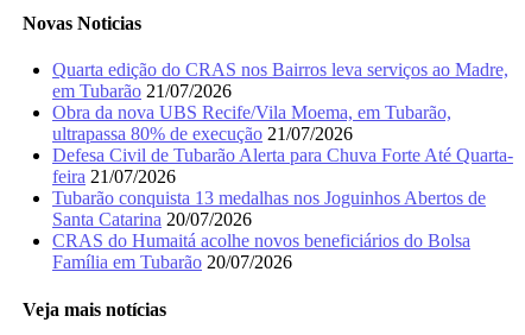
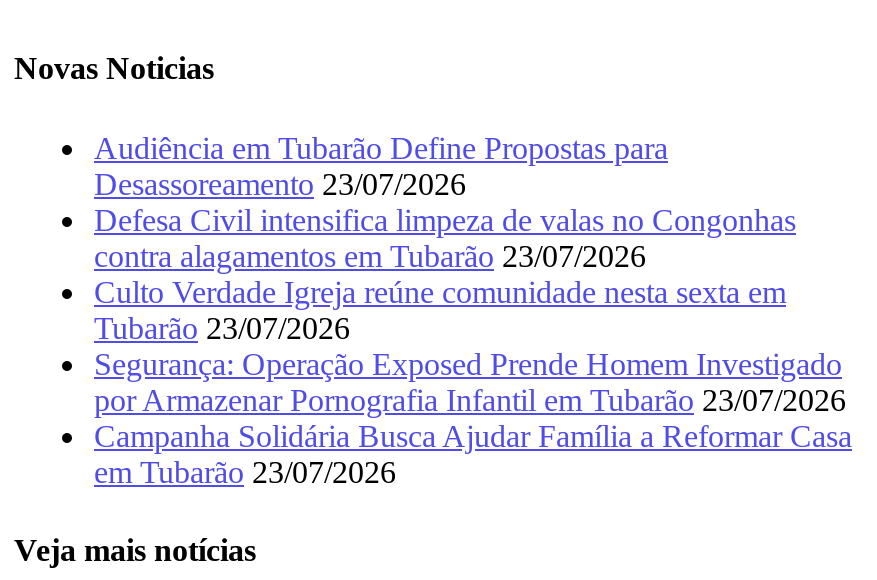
[52,60,513,273] Quarta edição do CRAS nos Bairros leva serviços ao Madre, | em Tubarão 21/07/2026 | Obra da nova UBS Recife/Vila Moema, em Tubarão, | ultrapassa 80% de execução 21/07/2026 | Defesa Civil de Tubarão Alerta para Chuva Forte Até Quarta- | feira 21/07/2026 | Tubarão conquista 13 medalhas nos Joguinhos Abertos de | Santa Catarina 20/07/2026 | CRAS do Humaitá acolhe novos beneficiários do Bolsa | Família em Tubarão 20/07/2026 -> [94,130,852,488] Audiência em Tubarão Define Propostas para | Desassoreamento 23/07/2026 | Defesa Civil intensifica limpeza de valas no Congonhas | contra alagamentos em Tubarão 23/07/2026 | Culto Verdade Igreja reúne comunidade nesta sexta em | Tubarão 23/07/2026 | Segurança: Operação Exposed Prende Homem Investigado | por Armazenar Pornografia Infantil em Tubarão 23/07/2026 | Campanha Solidária Busca Ajudar Família a Reformar Casa | em Tubarão 23/07/2026

